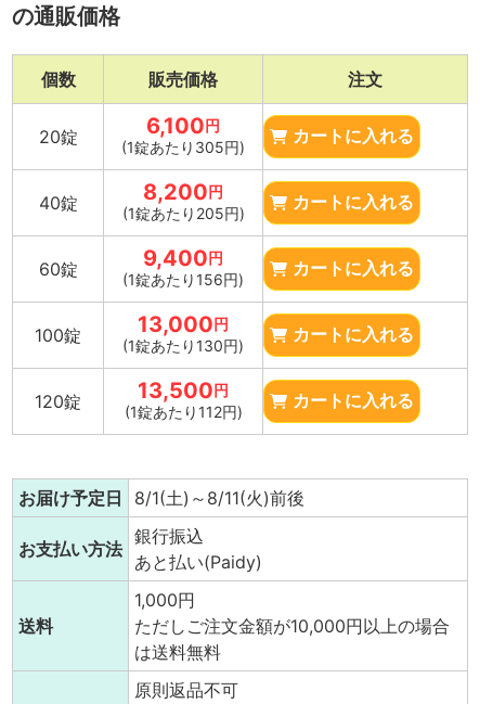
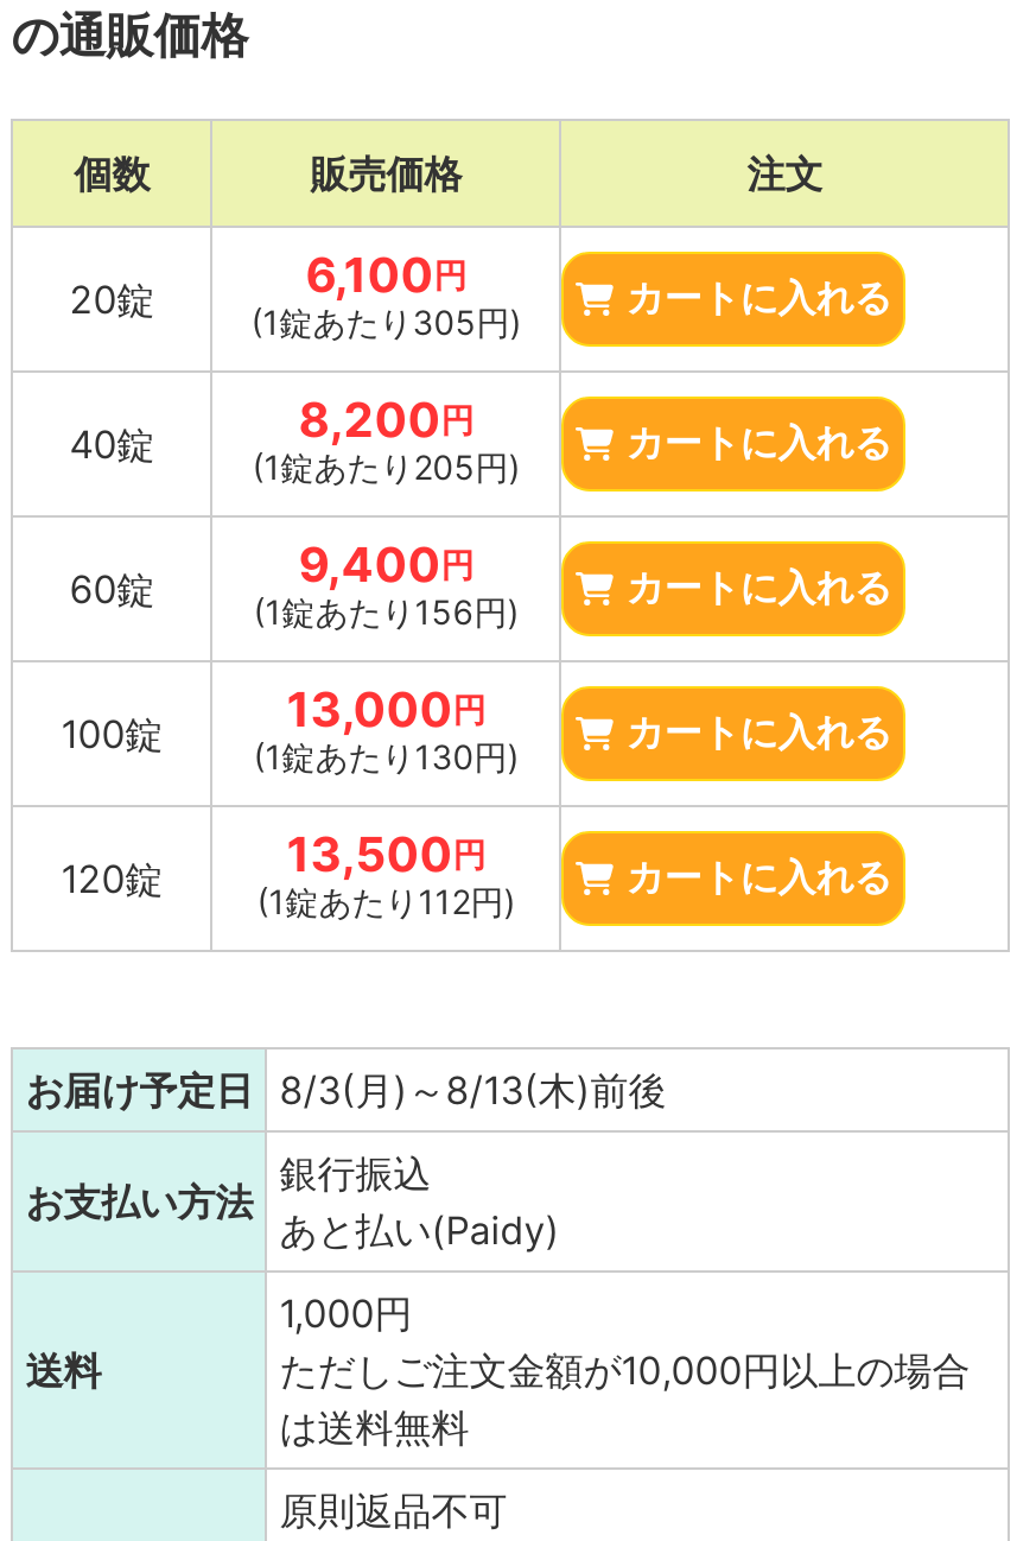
[19,487,305,509] お届け予定日 8/1(土)～8/11(火)前後 -> [25,1066,666,1114] お届け予定日 8/3(月)～8/13(木)前後

